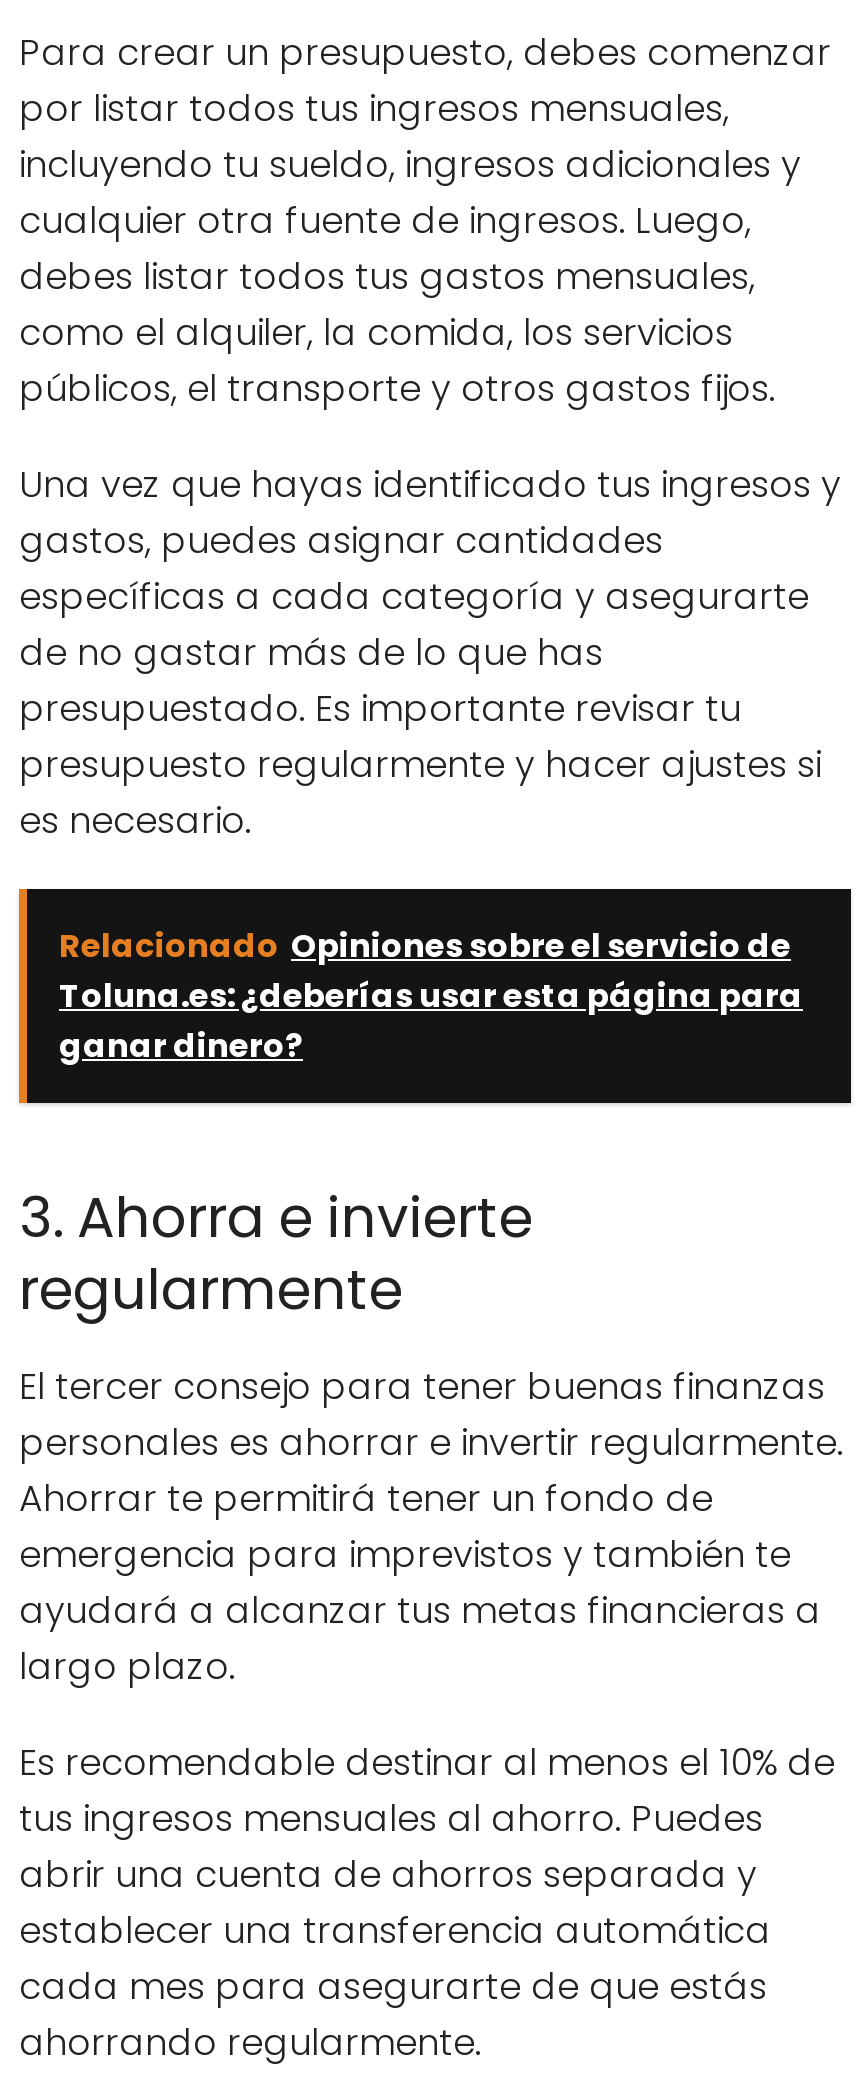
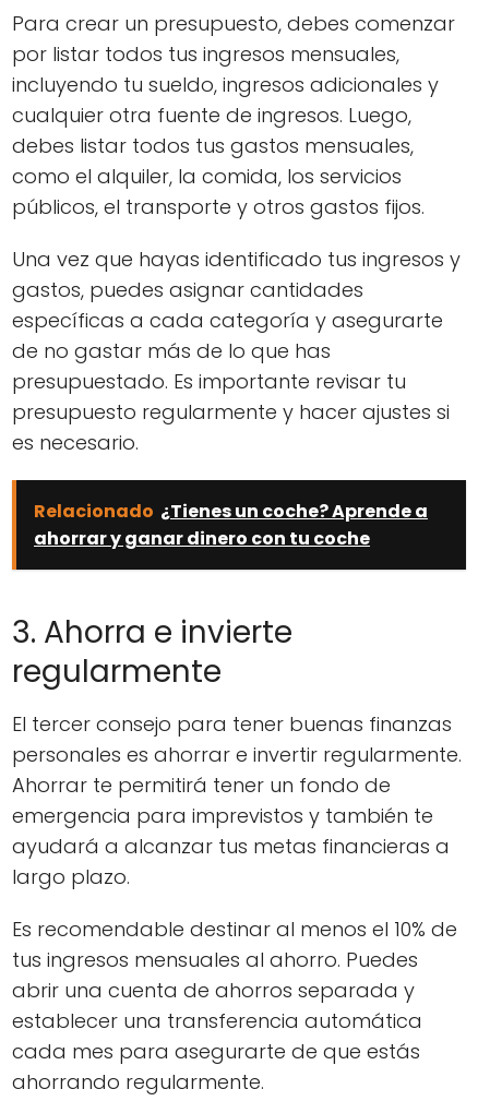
[59,923,803,1069] Relacionado Opiniones sobre el servicio de | Toluna.es: ¿deberías usar esta página para | ganar dinero? -> [34,499,428,551] Relacionado ¿Tienes un coche? Aprende a | ahorrar y ganar dinero con tu coche

